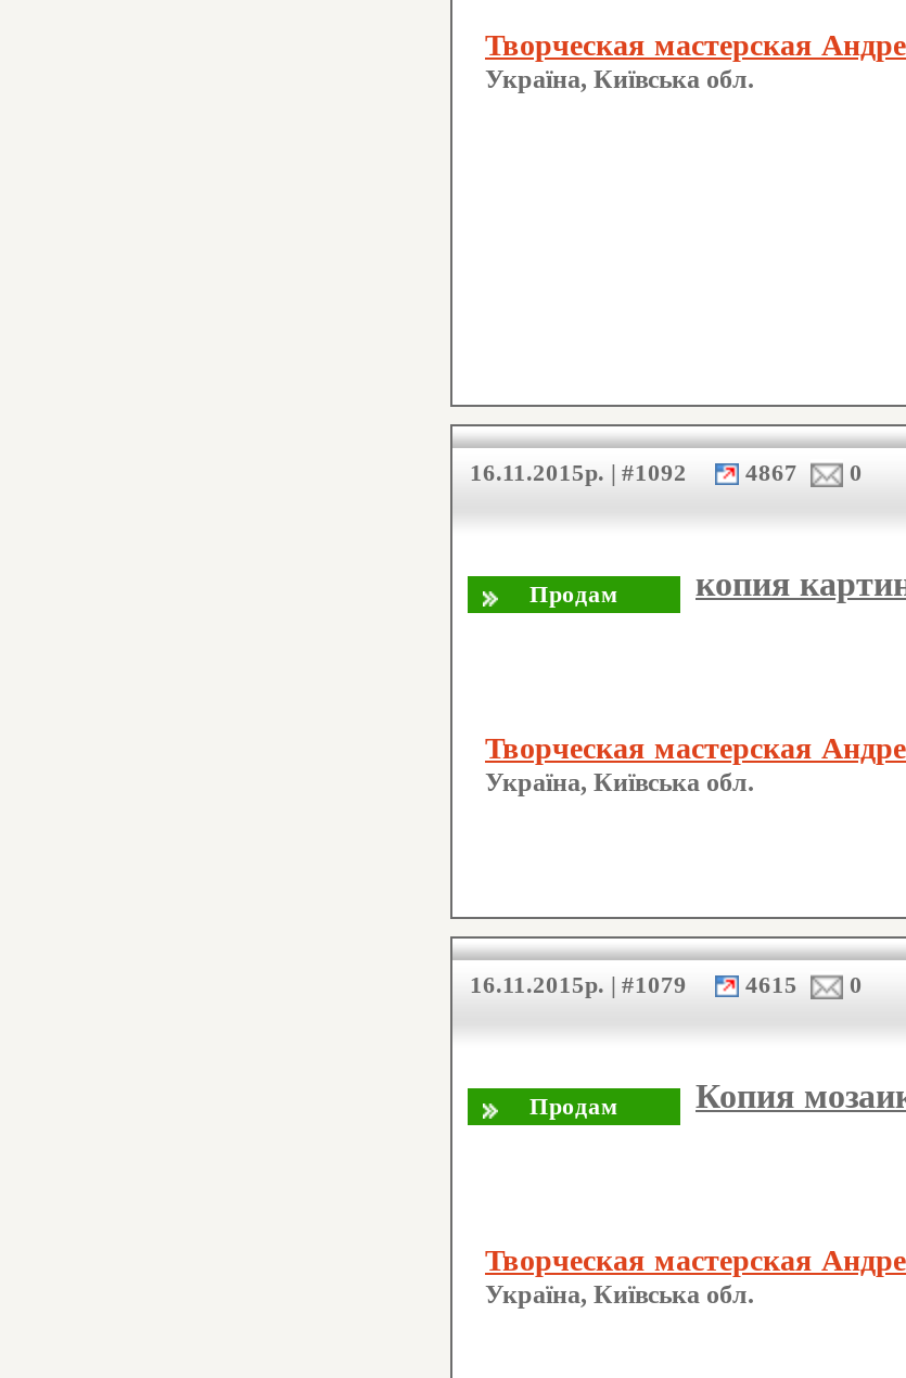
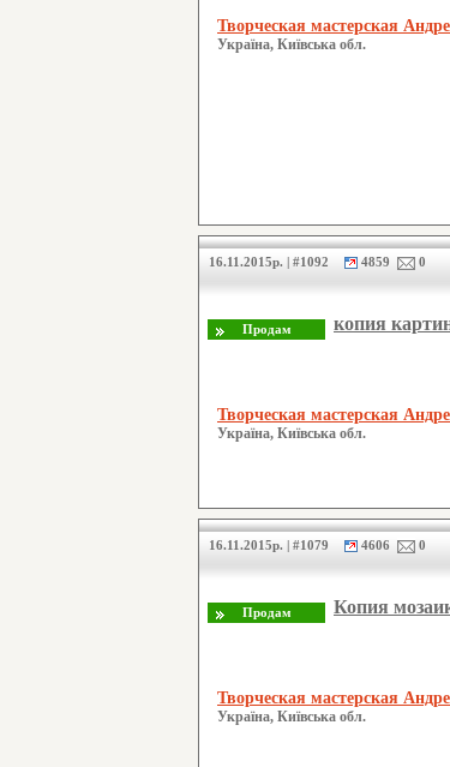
[739,459,811,485] 4867 -> [358,254,397,269] 4859
[739,971,811,997] 4615 -> [358,538,397,552] 4606

